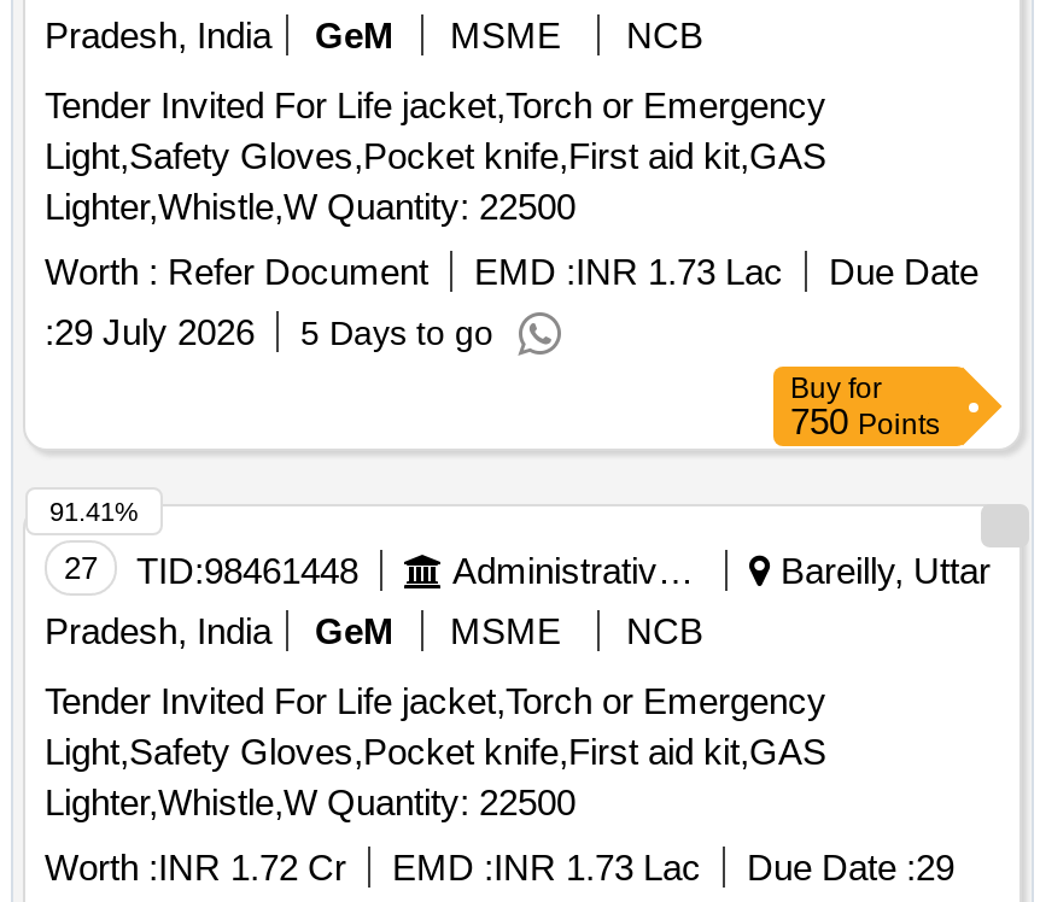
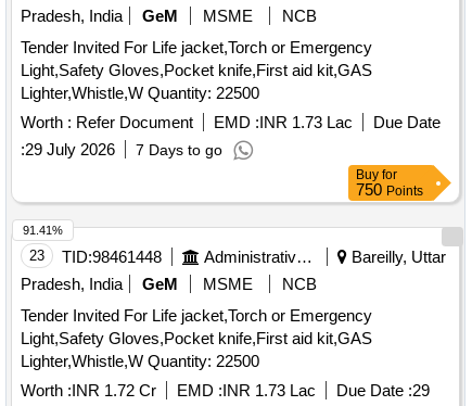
[45,312,493,353] :29 July 2026 5 Days to go -> [21,140,222,159] :29 July 2026 7 Days to go
[64,550,358,591] 27 TID:98461448 -> [29,248,162,266] 23 TID:98461448

